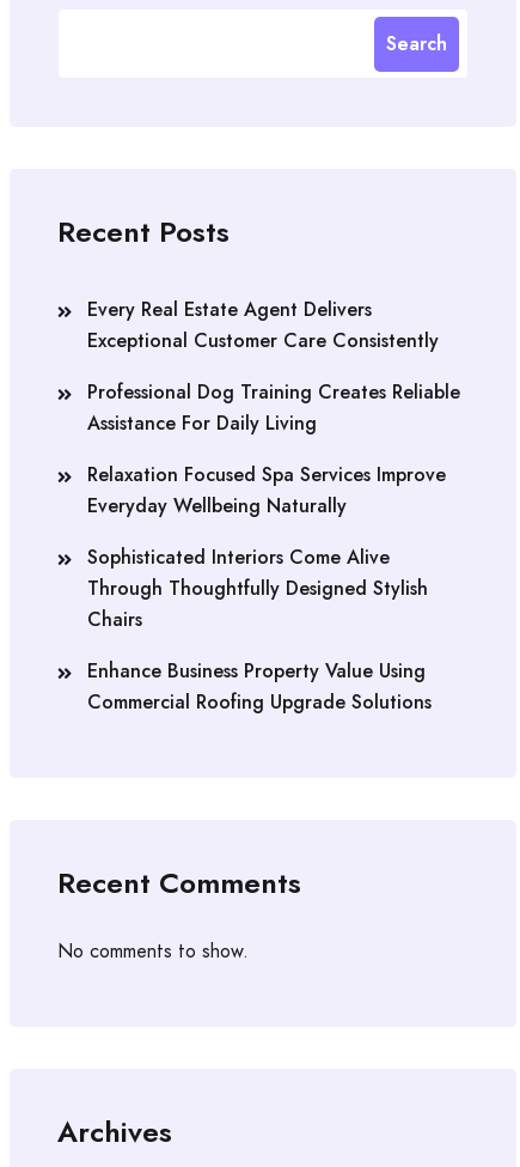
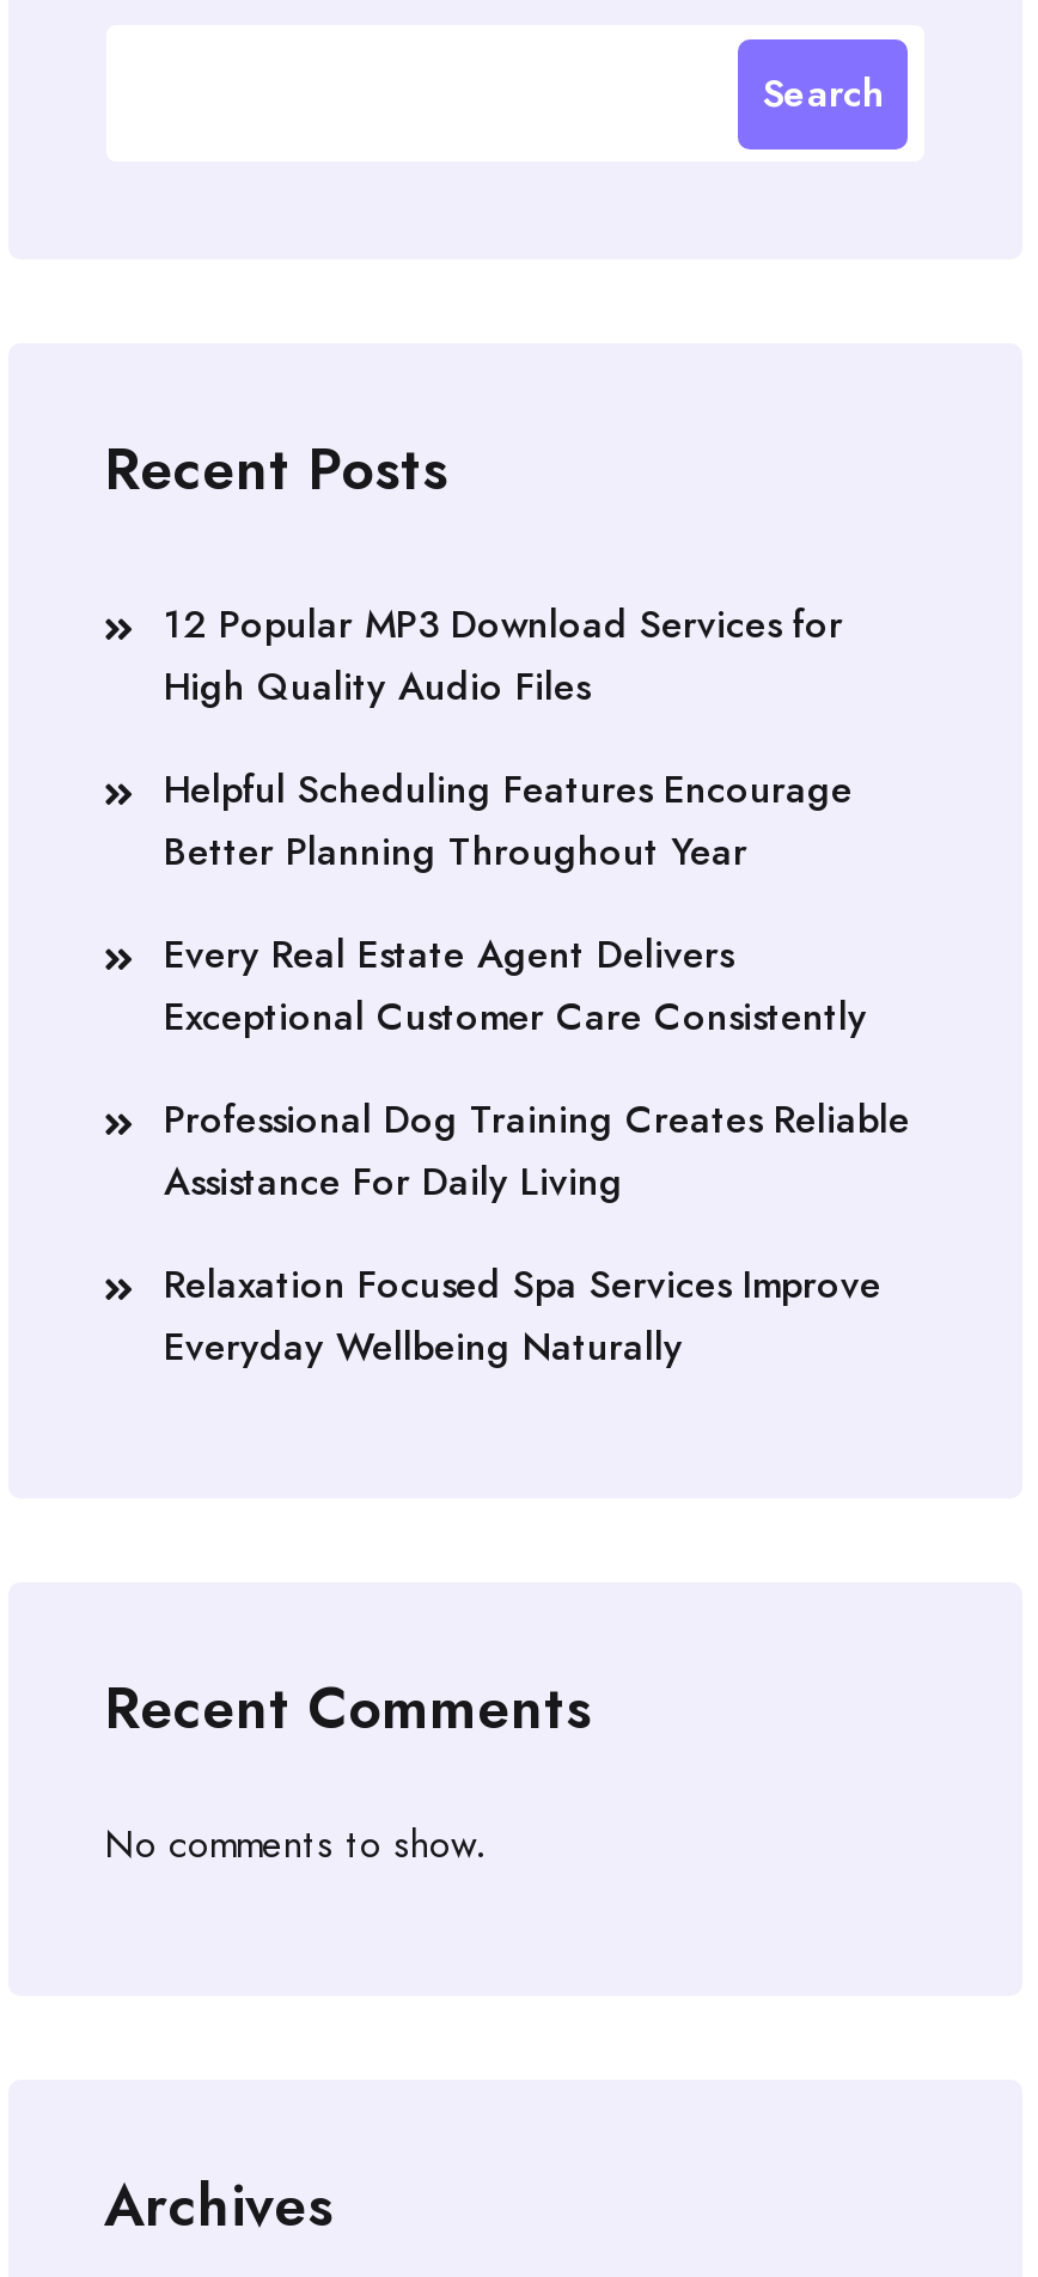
none -> [164,597,853,879] 12 Popular MP3 Download Services for | High Quality Audio Files | Helpful Scheduling Features Encourage | Better Planning Throughout Year
moved [87,296,460,519] -> [164,927,910,1374]: Every Real Estate Agent Delivers | Exceptional Customer Care Consistently | Professional Dog Training Creates Reliable | Assistance For Daily Living | Relaxation Focused Spa Services Improve | Everyday Wellbeing Naturally
[87,543,432,716] Sophisticated Interiors Come Alive | Through Thoughtfully Designed Stylish | Chairs | Enhance Business Property Value Using | Commercial Roofing Upgrade Solutions -> none

